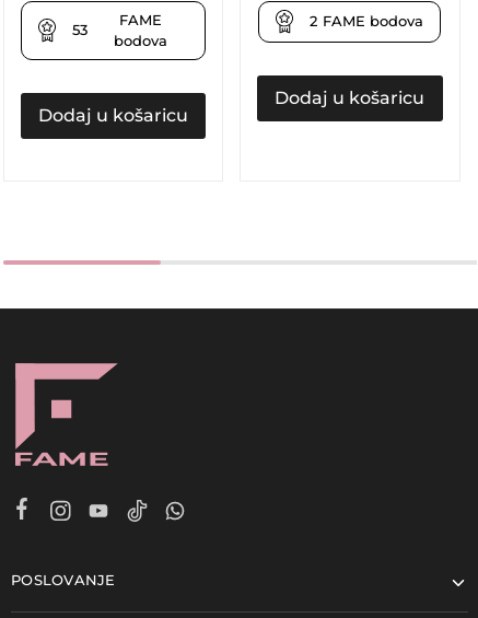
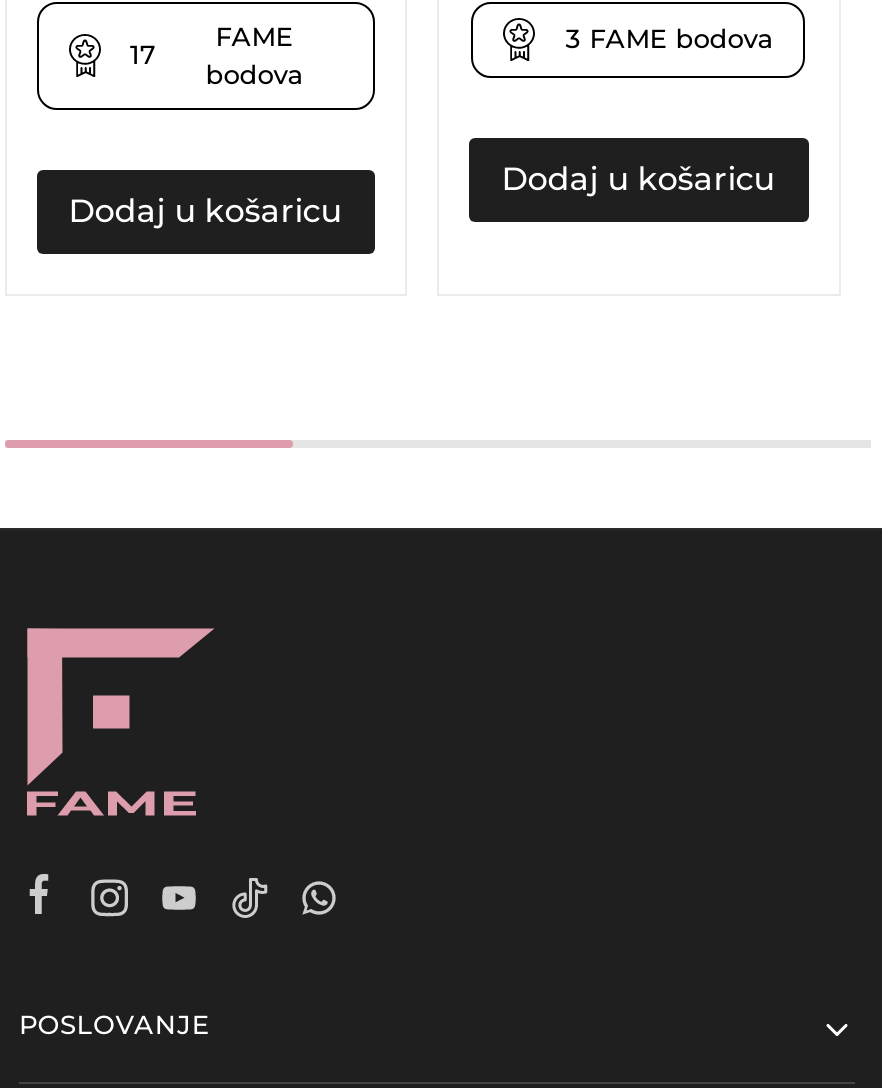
[310,13,424,30] 2 FAME bodova -> [565,23,773,55] 3 FAME bodova
[72,21,87,39] 53 -> [130,38,156,70] 17

